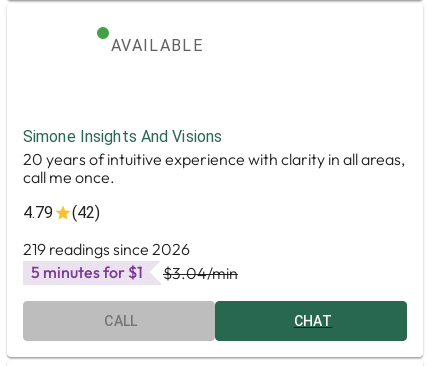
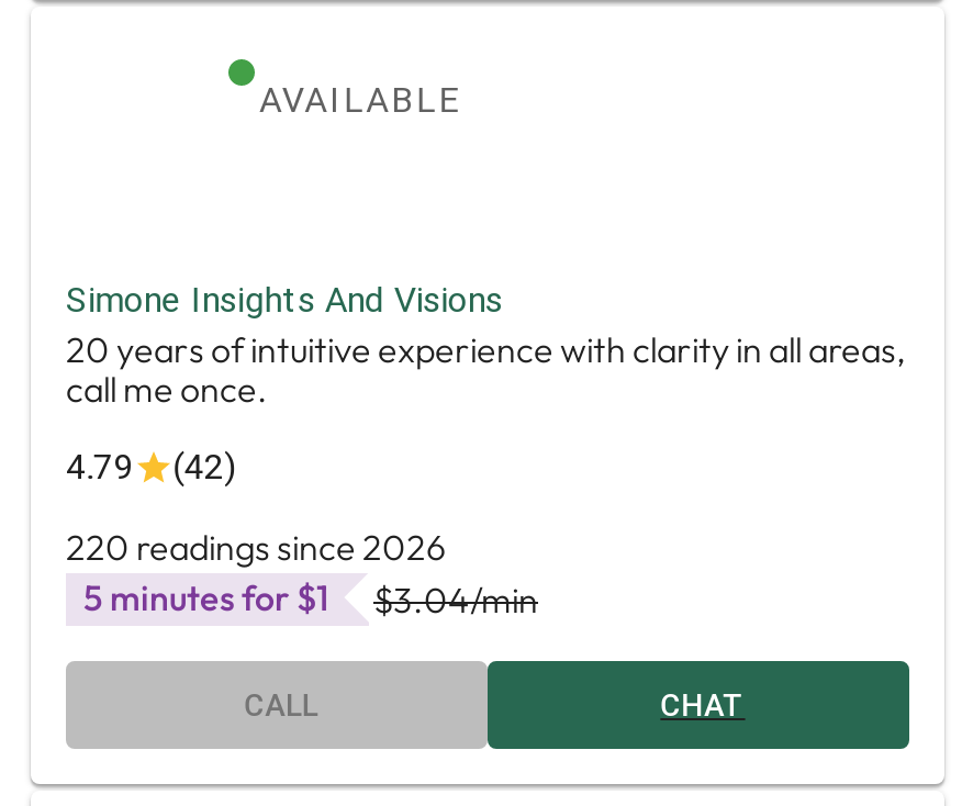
[23,239,190,259] 219 readings since 2026 -> [66,525,446,569] 220 readings since 2026

